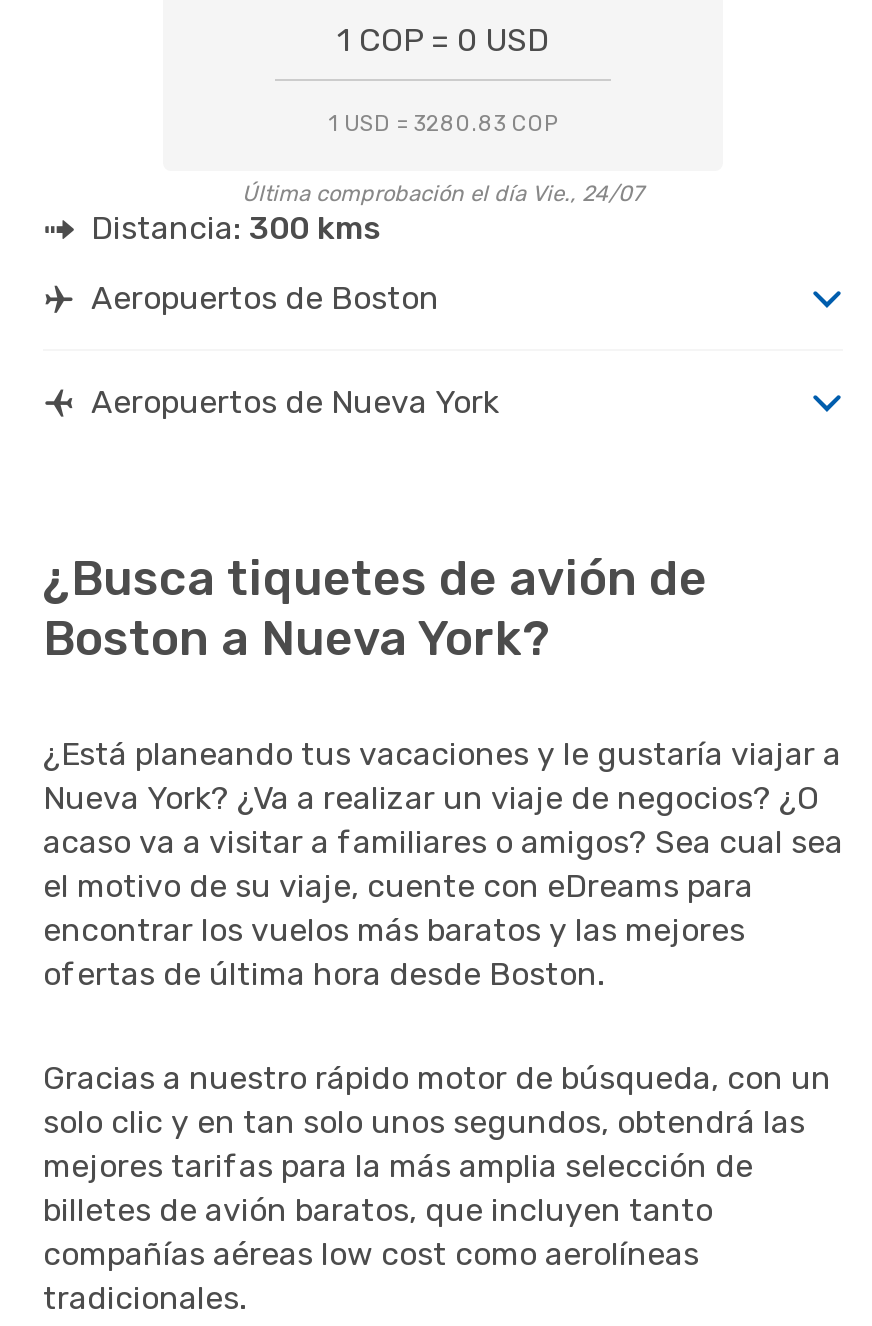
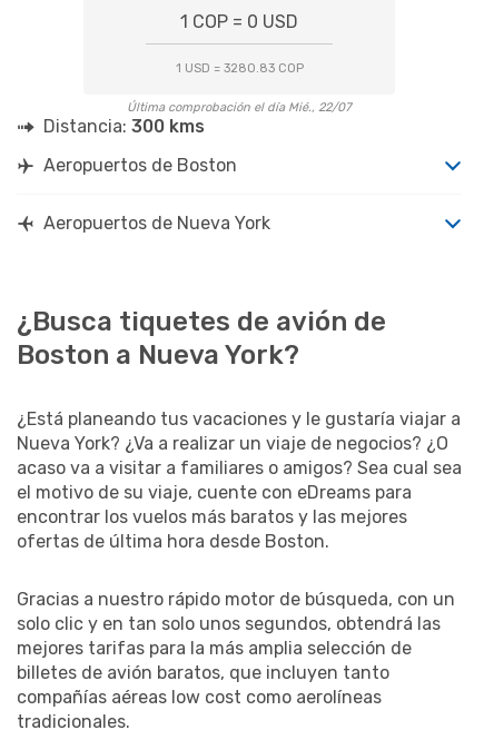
[242,181,644,207] Última comprobación el día Vie., 24/07 -> [127,100,352,114] Última comprobación el día Mié., 22/07

